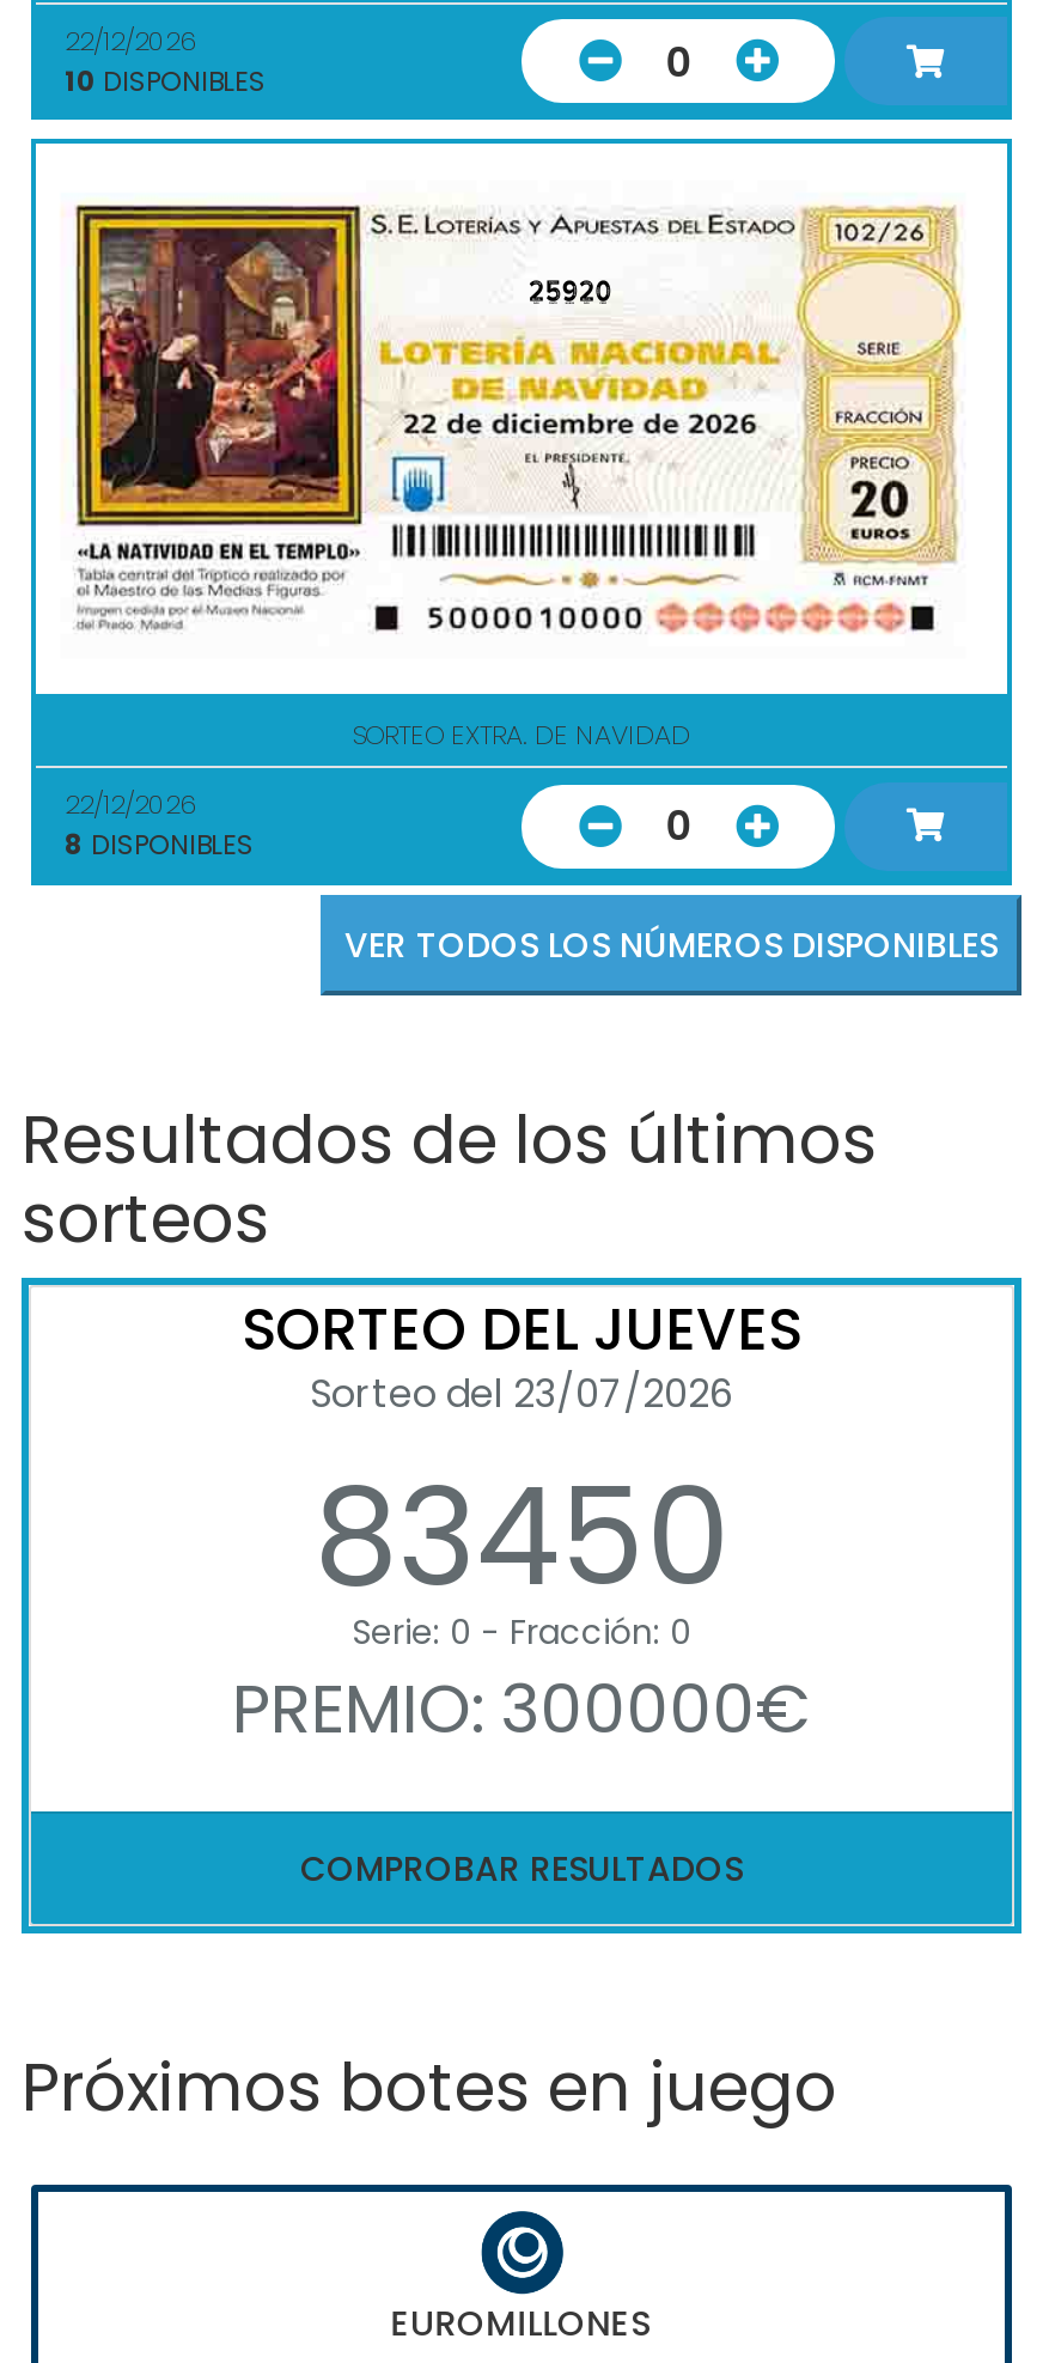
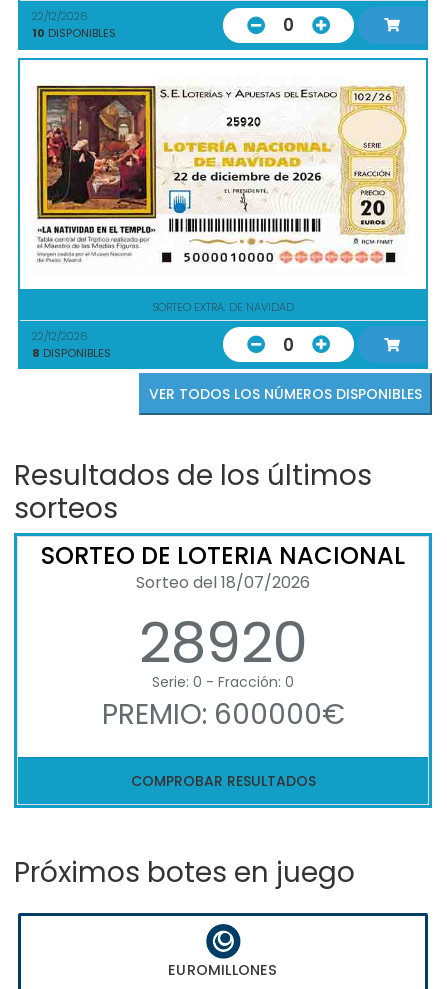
[242,1289,801,1631] SORTEO DEL JUEVES | Sorteo del 23/07/2026 | 83450 -> [41,539,405,682] SORTEO DE LOTERIA NACIONAL | Sorteo del 18/07/2026 | 28920
[232,1662,811,1755] PREMIO: 300000€ -> [101,695,344,734] PREMIO: 600000€

